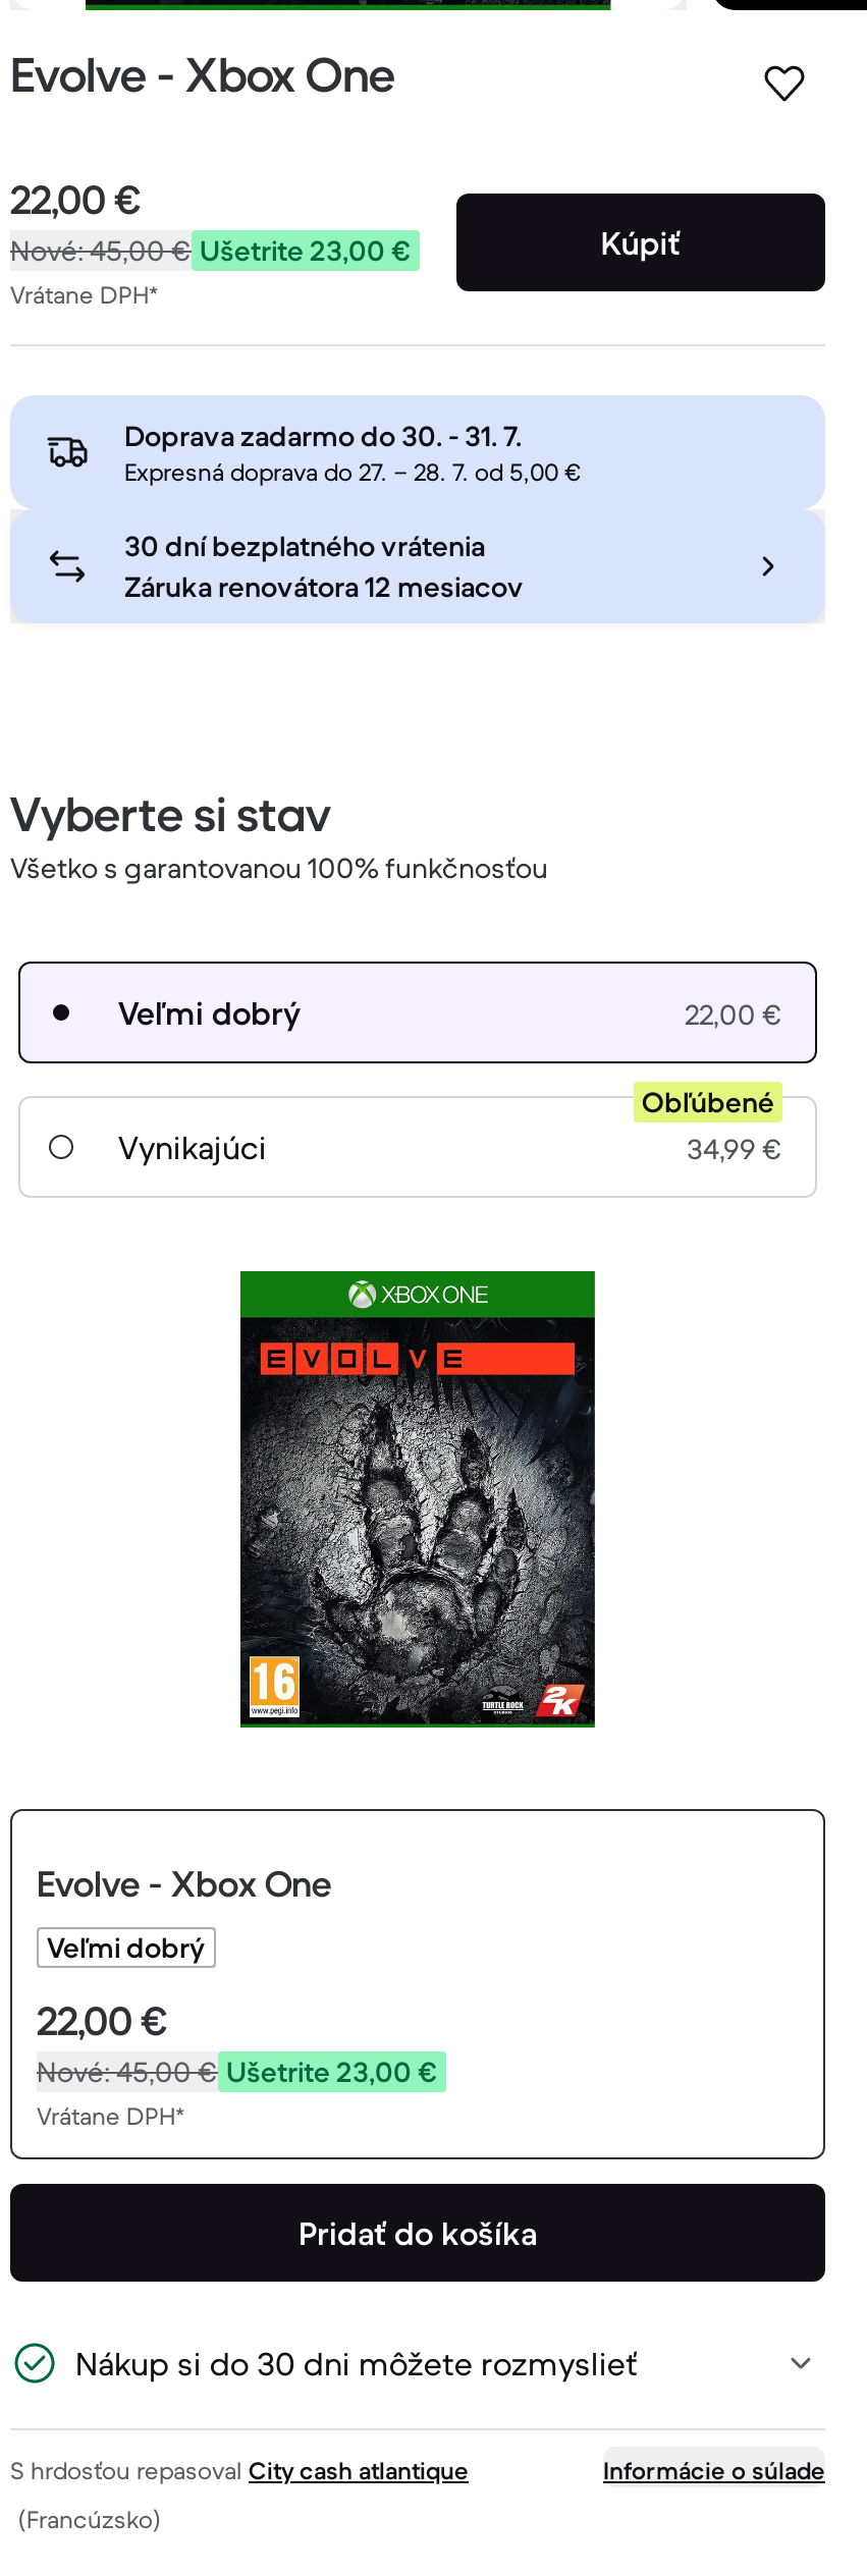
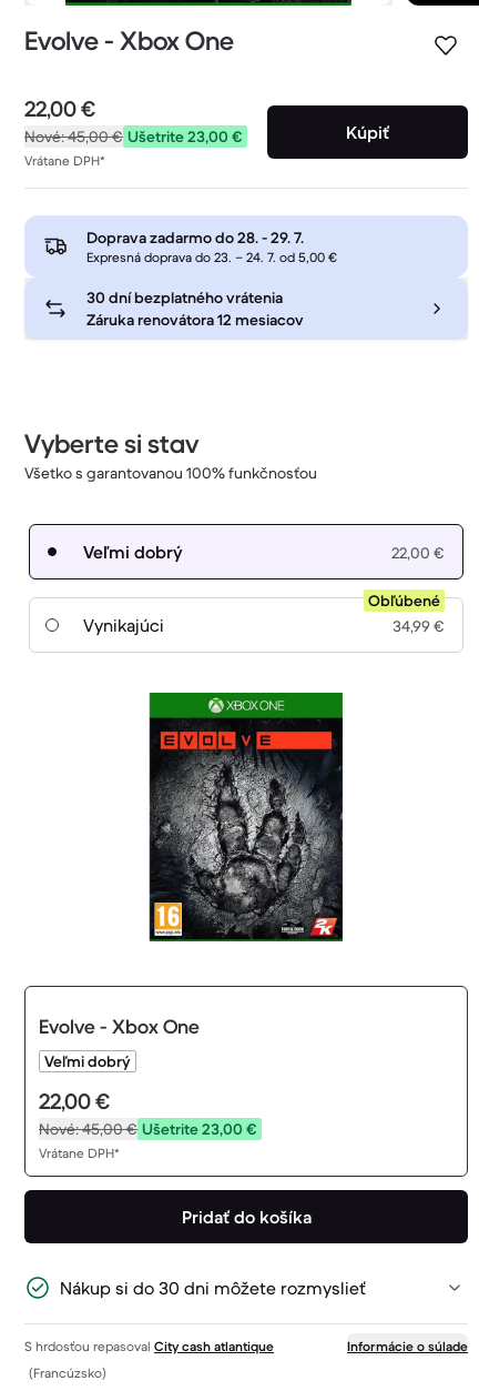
[124,418,522,455] Doprava zadarmo do 30. - 31. 7. -> [86,228,304,248] Doprava zadarmo do 28. - 29. 7.
[124,457,581,488] Expresná doprava do 27. – 28. 7. od 5,00 € -> [86,249,337,266] Expresná doprava do 23. – 24. 7. od 5,00 €

